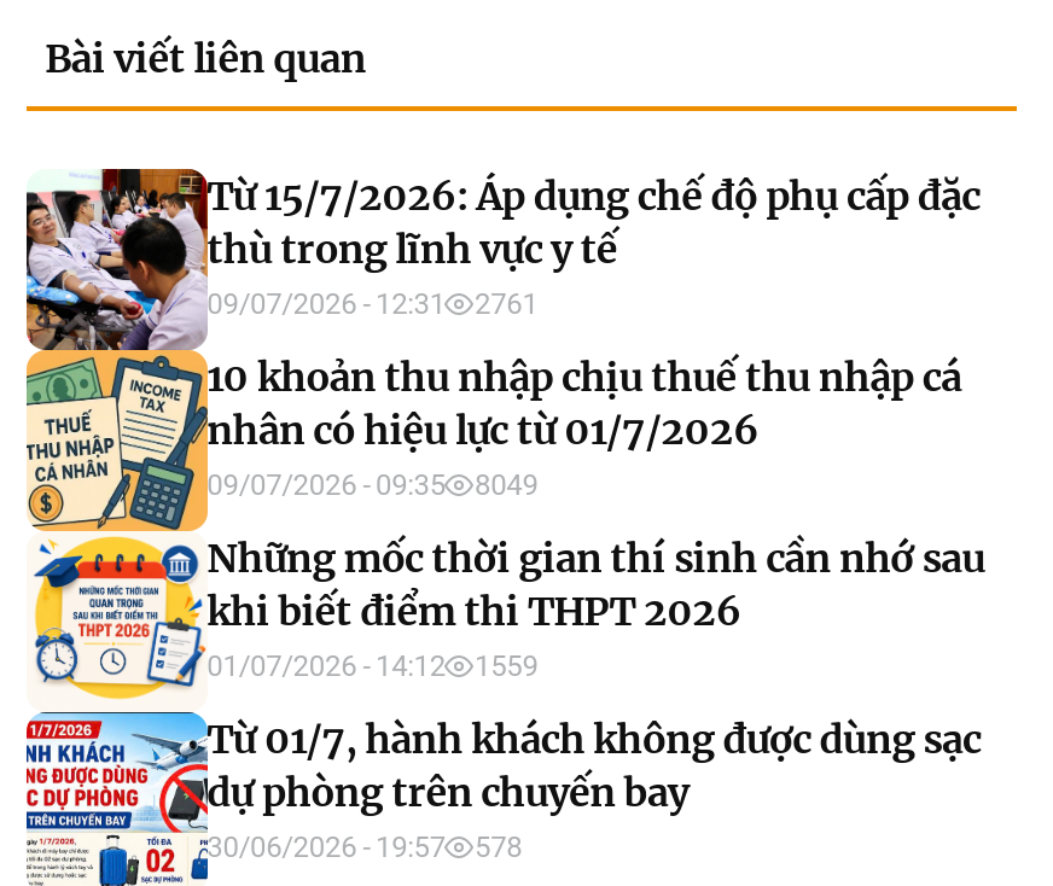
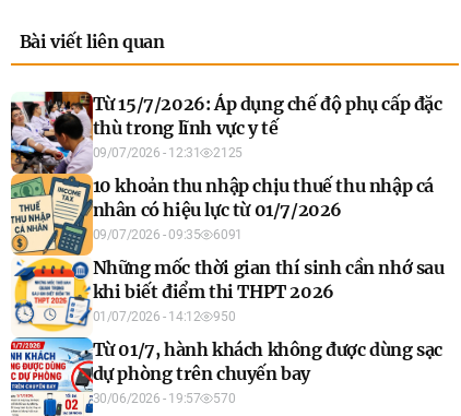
[207,287,538,320] 09/07/2026 - 12:31 2761 -> [93,145,242,160] 09/07/2026 - 12:31 2125
[207,468,538,501] 09/07/2026 - 09:35 8049 -> [93,227,242,242] 09/07/2026 - 09:35 6091
[207,649,538,682] 01/07/2026 - 14:12 1559 -> [93,309,235,324] 01/07/2026 - 14:12 950
[207,830,522,864] 30/06/2026 - 19:57 578 -> [93,391,235,406] 30/06/2026 - 19:57 570

